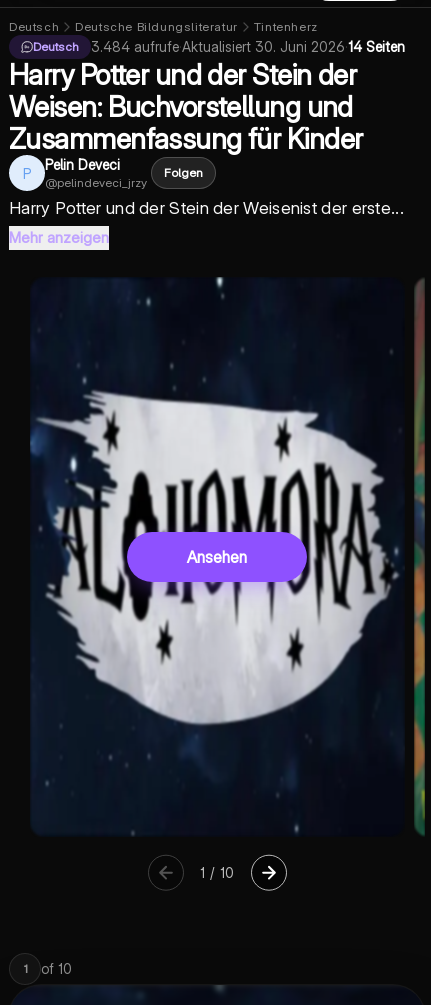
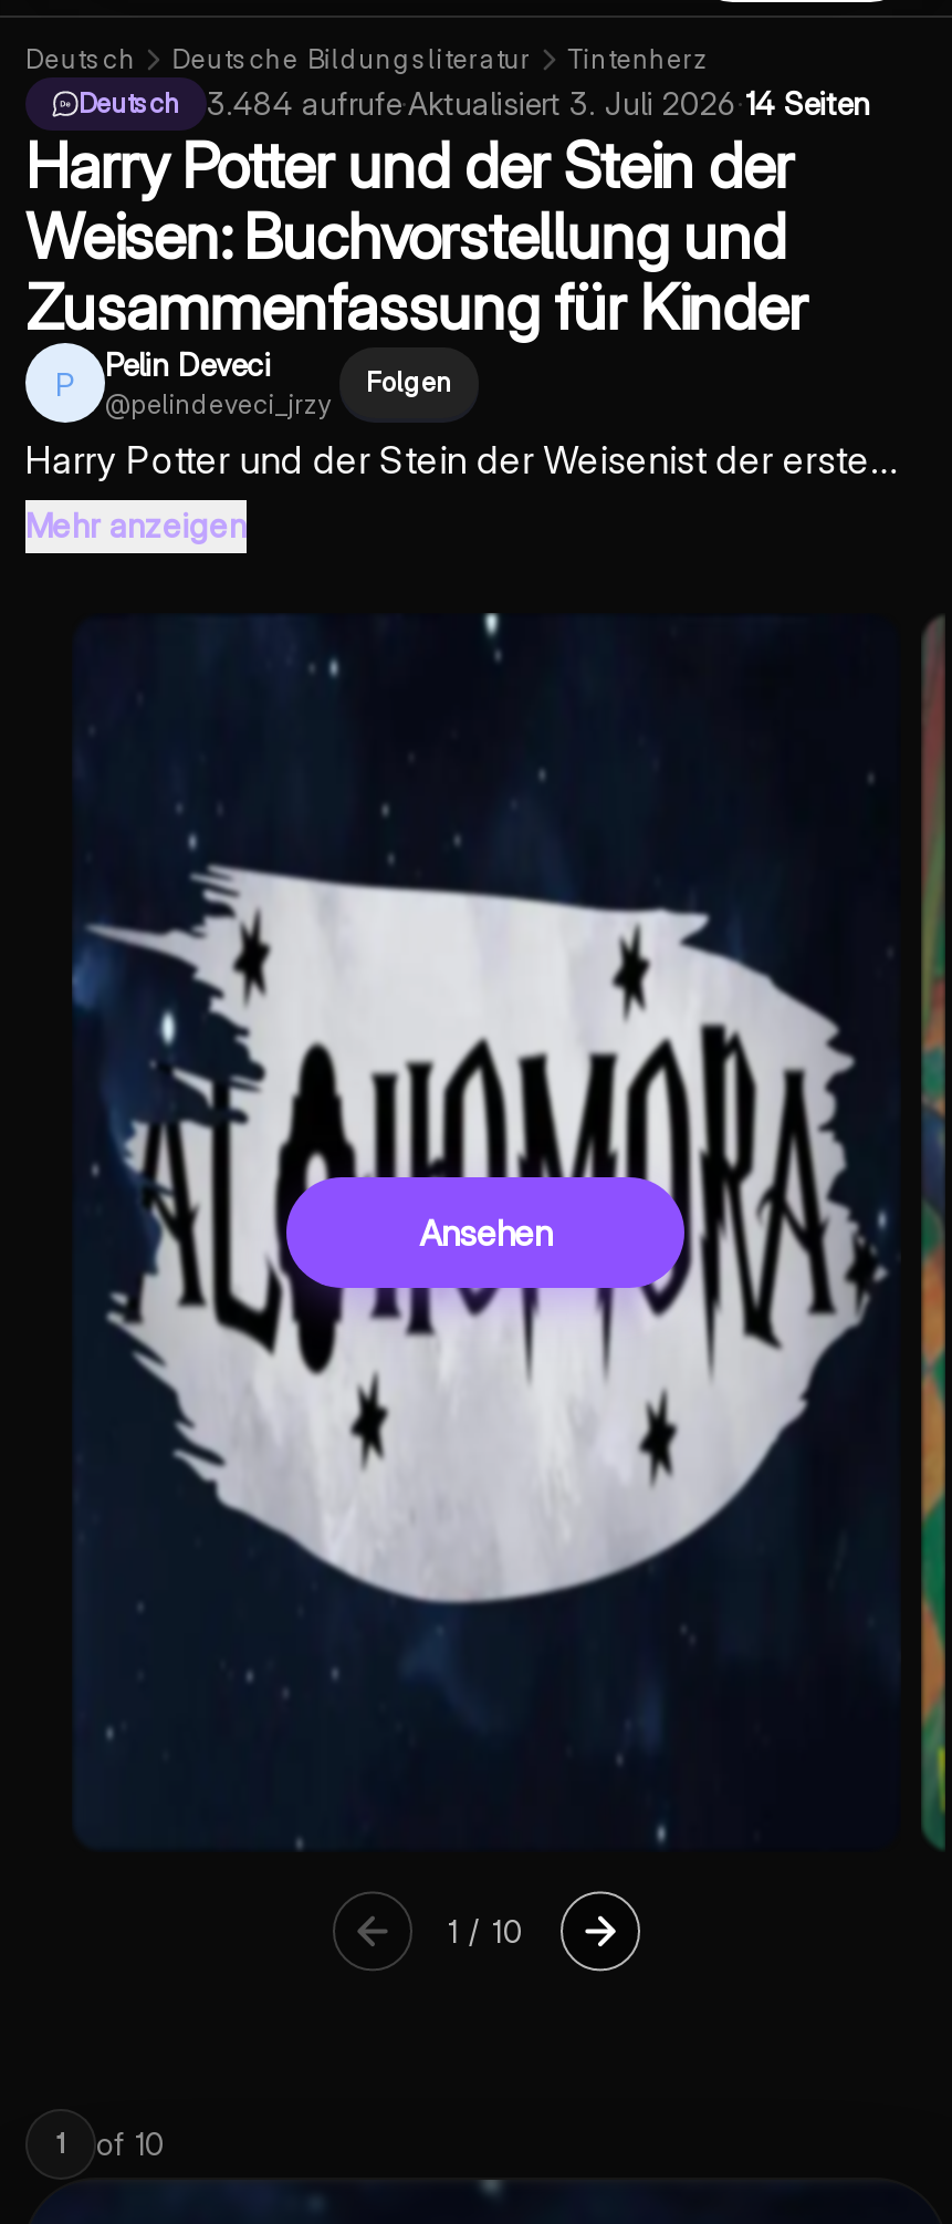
[91,38,405,55] 3.484 aufrufe · Aktualisiert 30. Juni 2026 · 14 Seiten -> [207,84,870,122] 3.484 aufrufe · Aktualisiert 3. Juli 2026 · 14 Seiten

